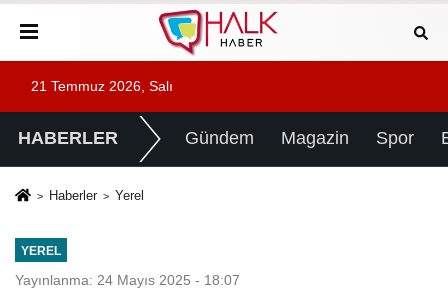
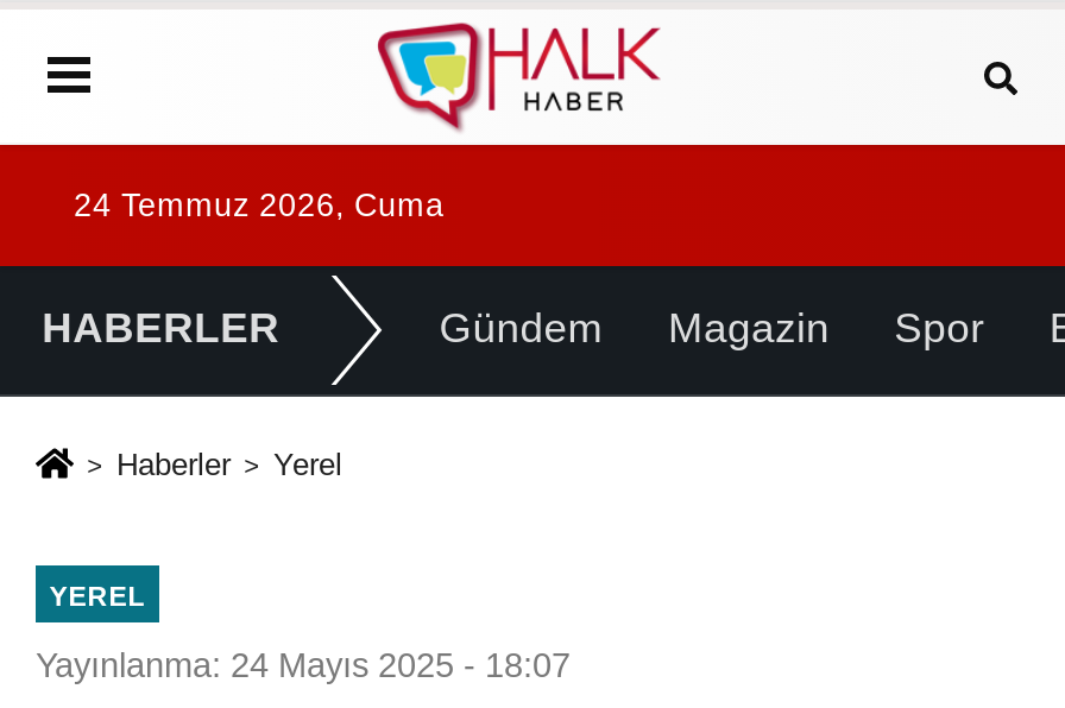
[31,79,173,94] 21 Temmuz 2026, Salı -> [74,188,445,223] 24 Temmuz 2026, Cuma

